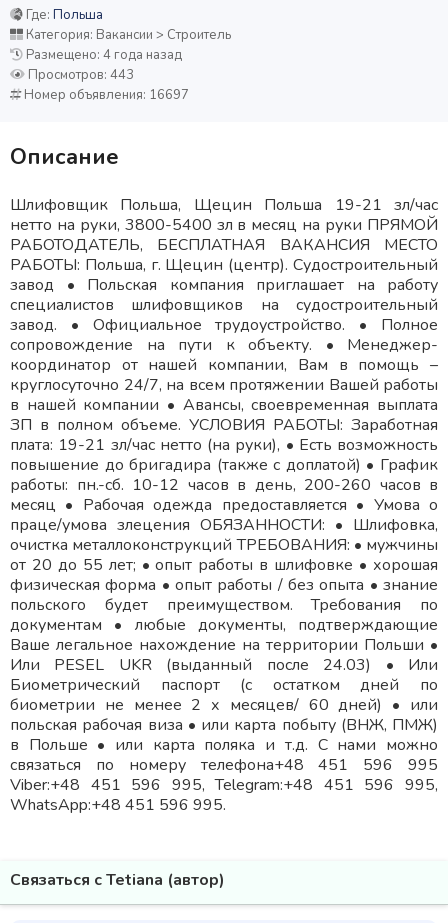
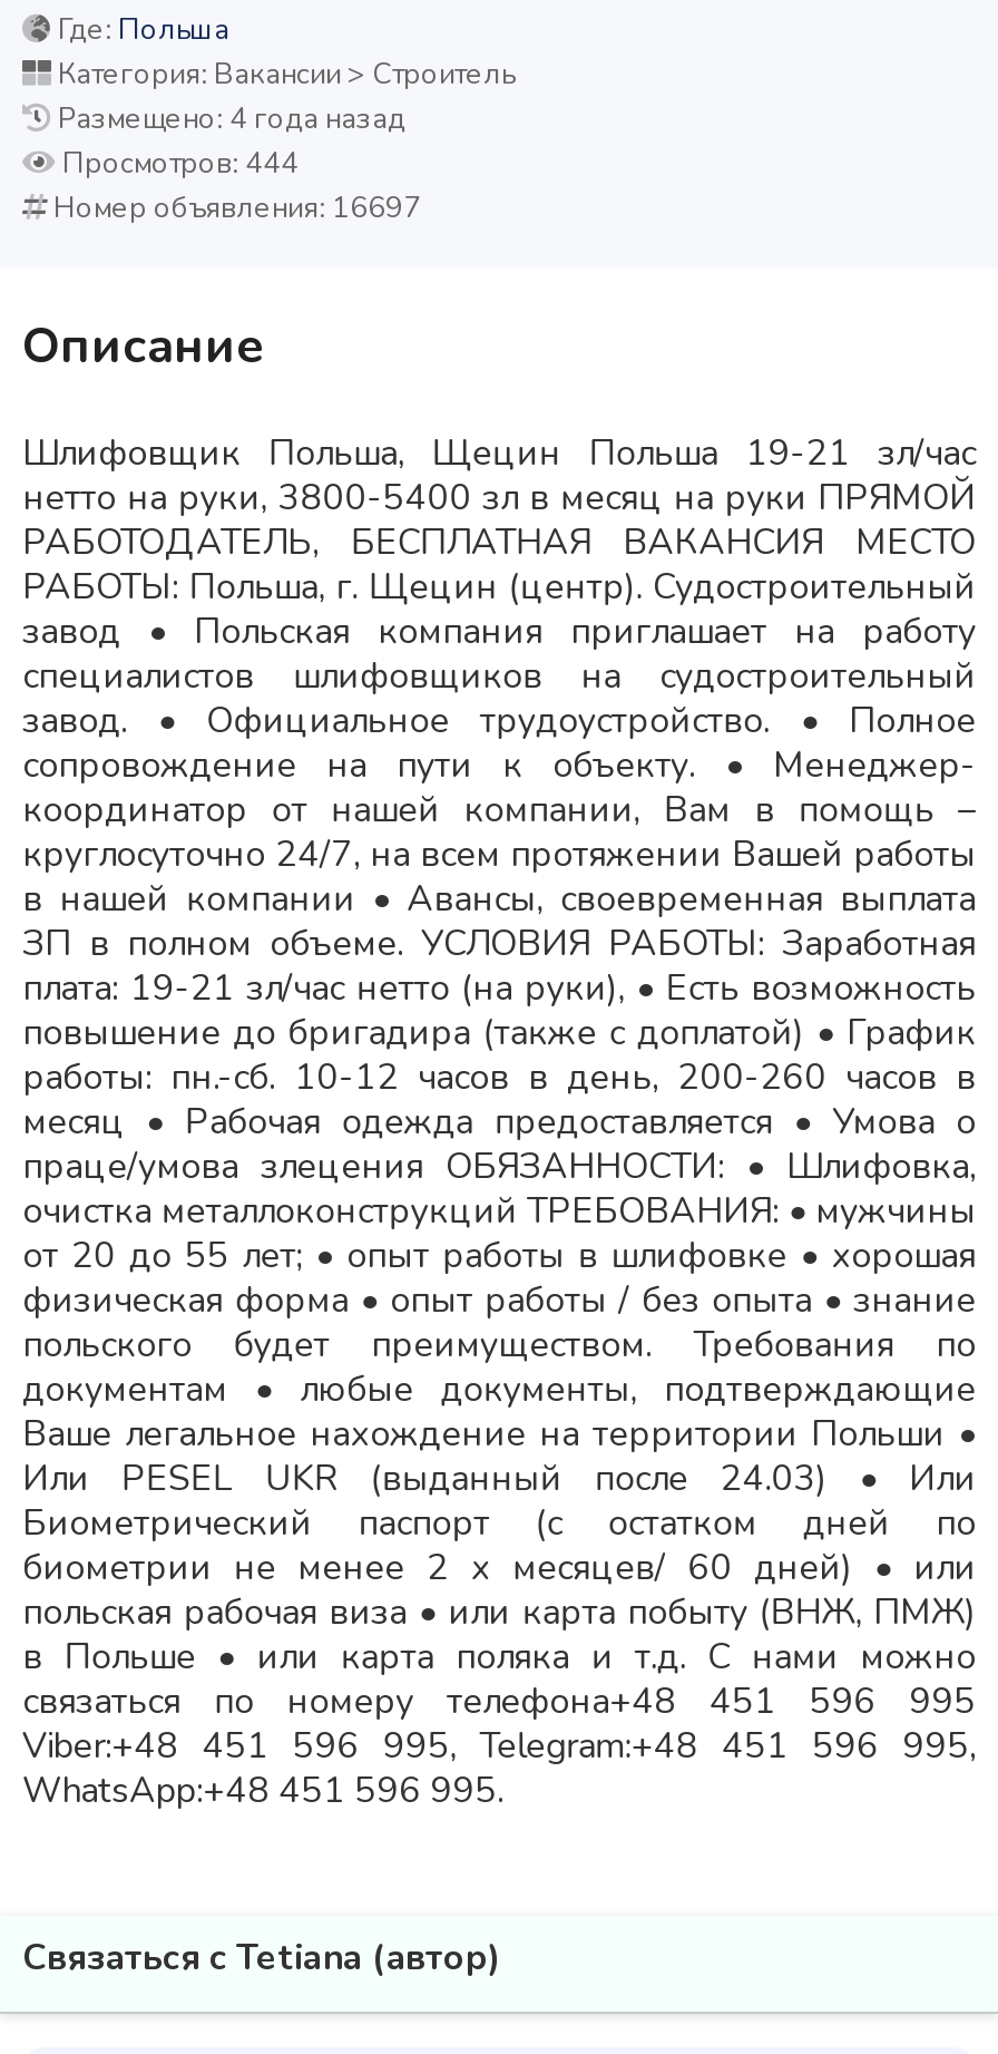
[25,66,134,84] Просмотров: 443 -> [56,143,299,183] Просмотров: 444

